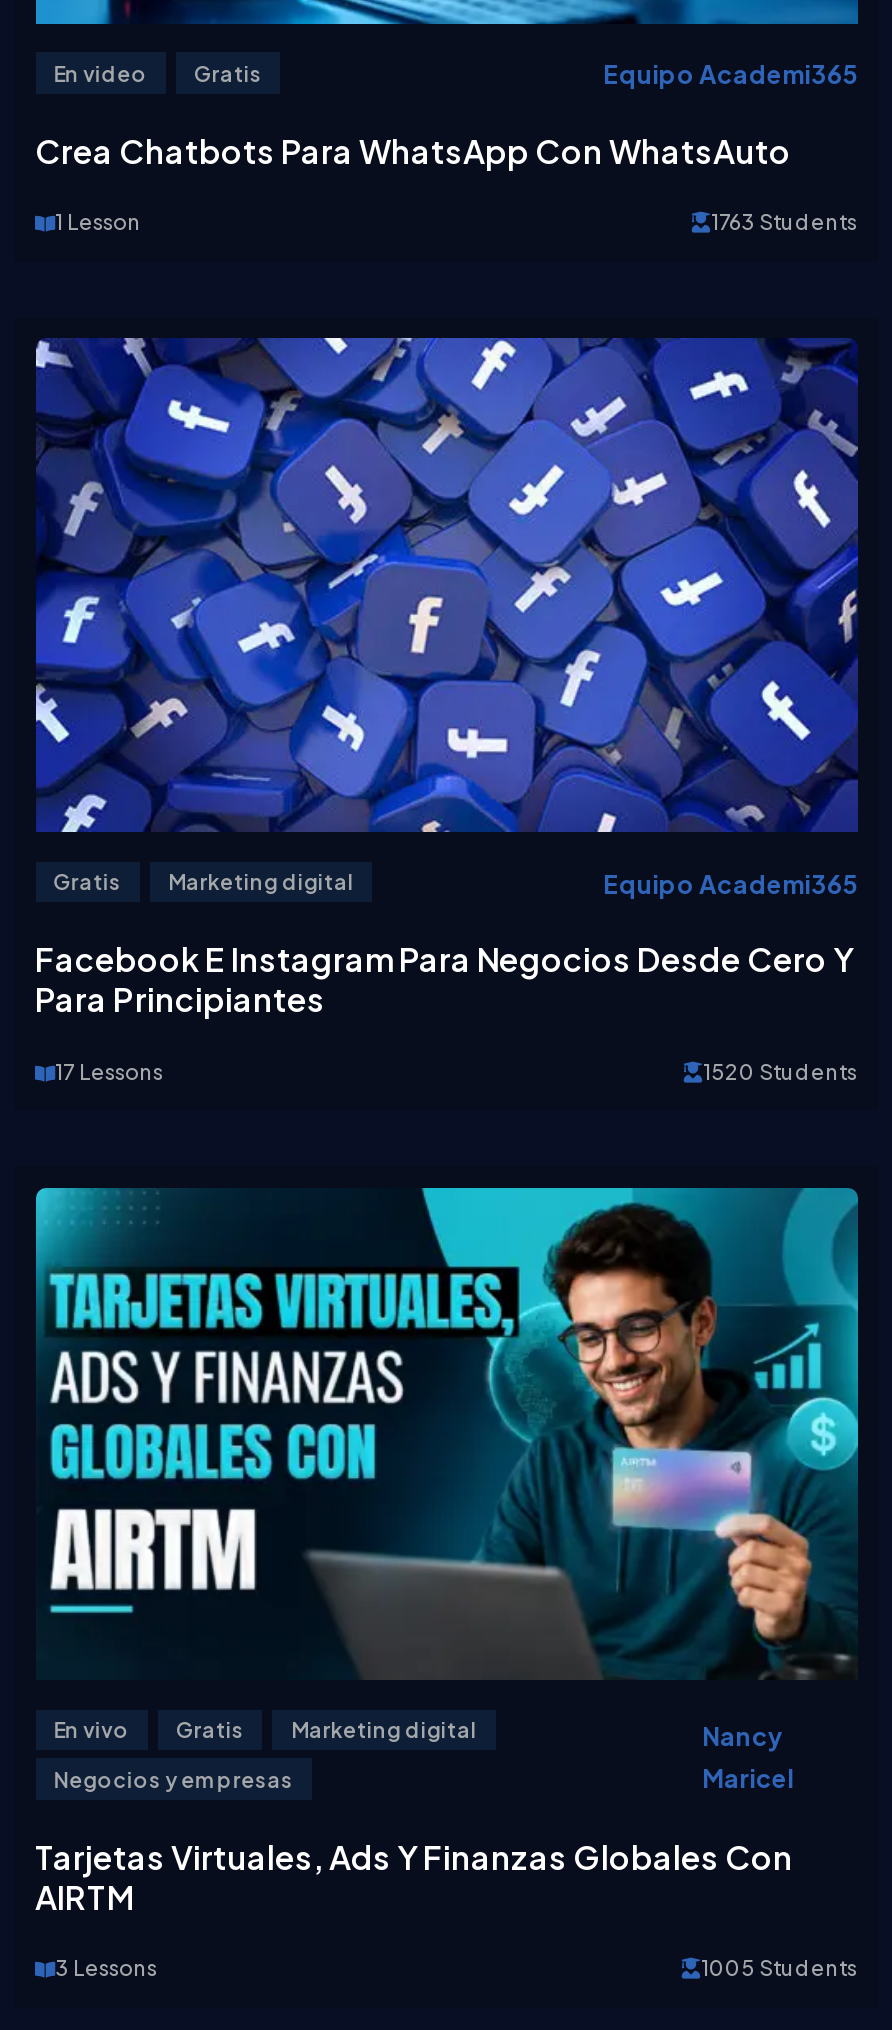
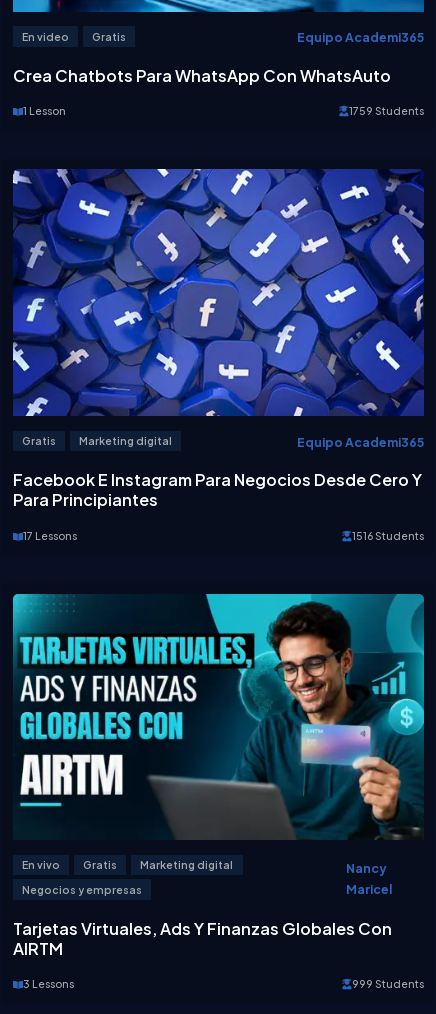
[711,209,857,235] 1763 Students -> [348,104,423,117] 1759 Students
[703,1057,857,1083] 1520 Students -> [351,528,423,541] 1516 Students
[701,1954,857,1980] 1005 Students -> [351,977,423,990] 999 Students

